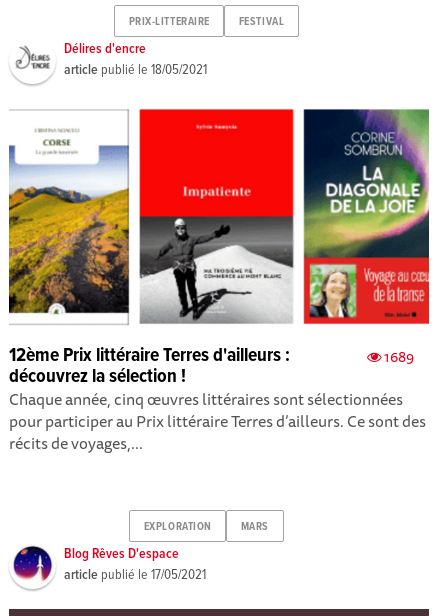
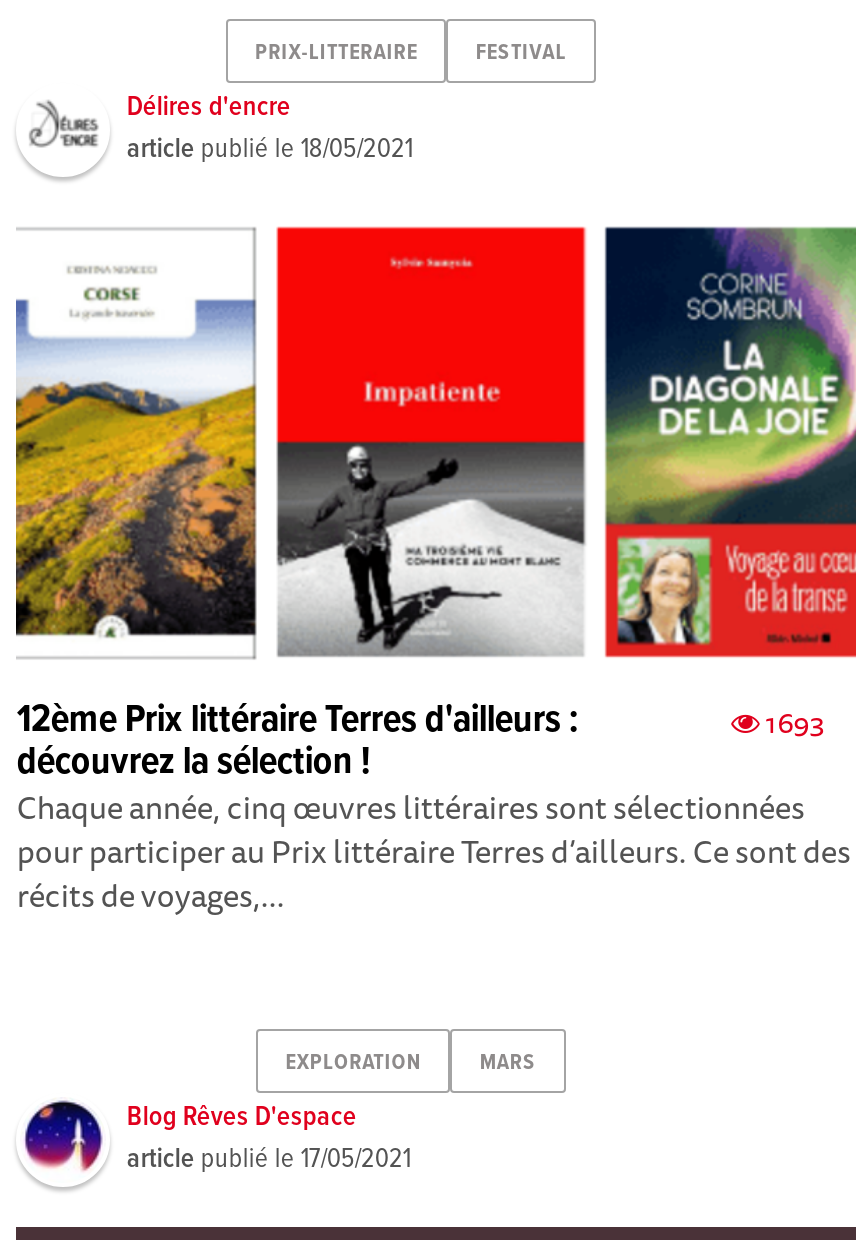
[381,345,414,368] 1689 -> [759,699,825,745] 1693

